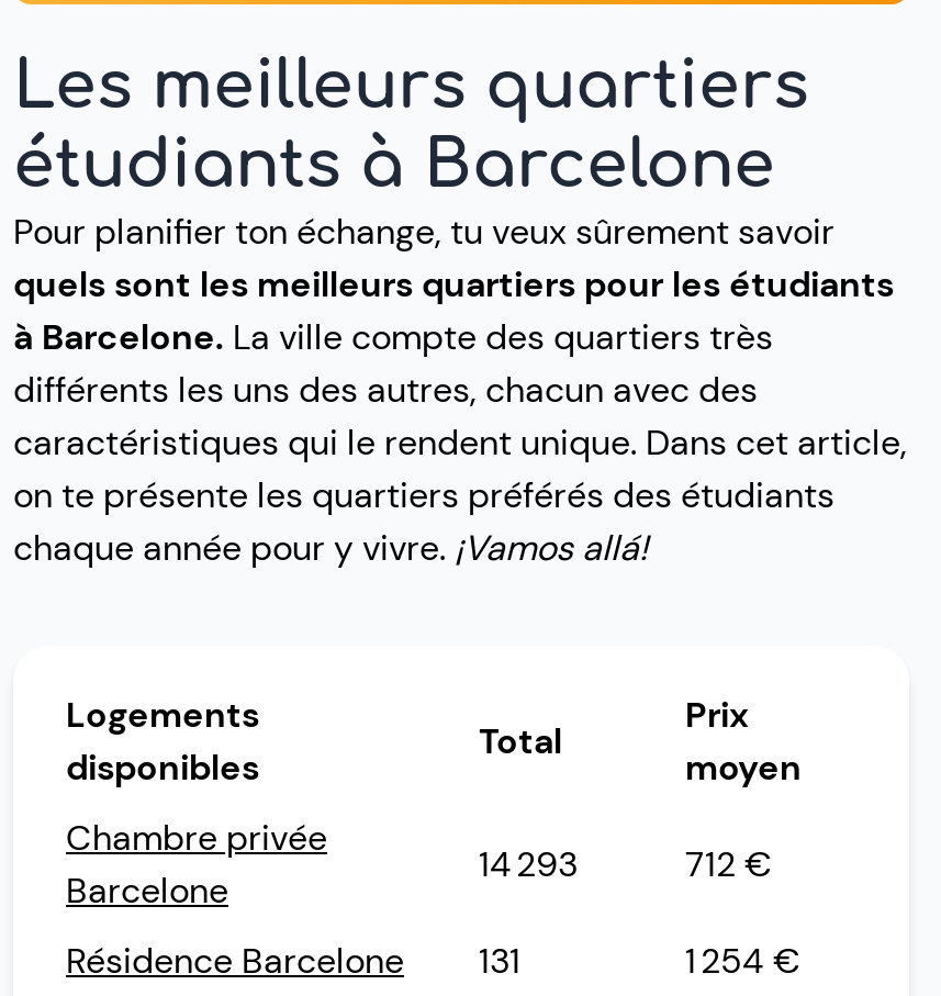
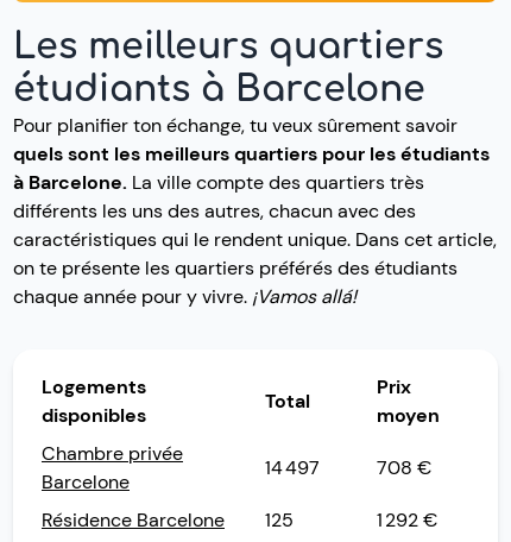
[479,841,578,887] 14 293 -> [265,455,320,480] 14 497
[685,841,771,887] 712 € -> [377,455,431,480] 708 €
[66,938,520,984] Résidence Barcelone 131 -> [42,508,294,532] Résidence Barcelone 125
[685,938,799,984] 1 254 € -> [377,508,437,532] 1 292 €

